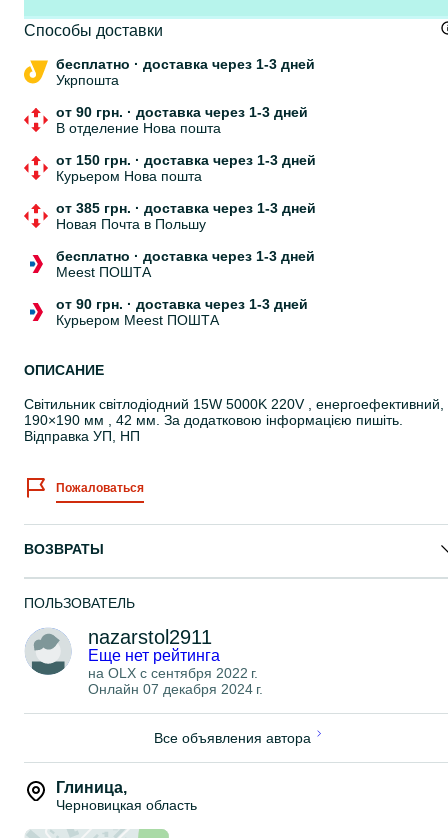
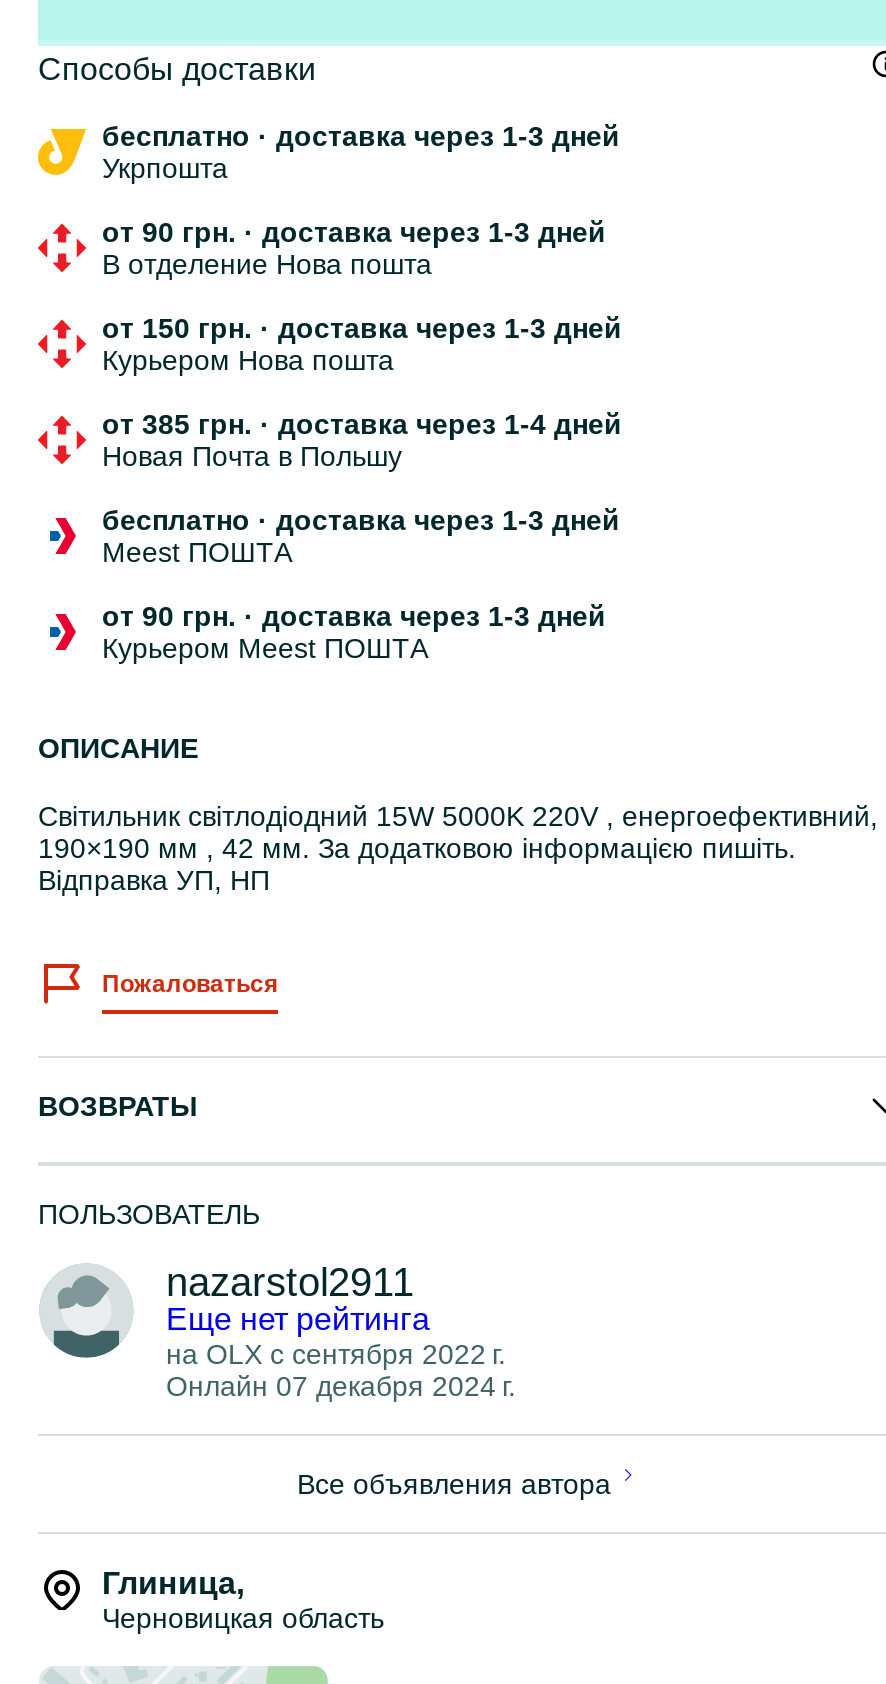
[56,200,316,216] от 385 грн. · доставка через 1-3 дней -> [102,408,622,440] от 385 грн. · доставка через 1-4 дней

